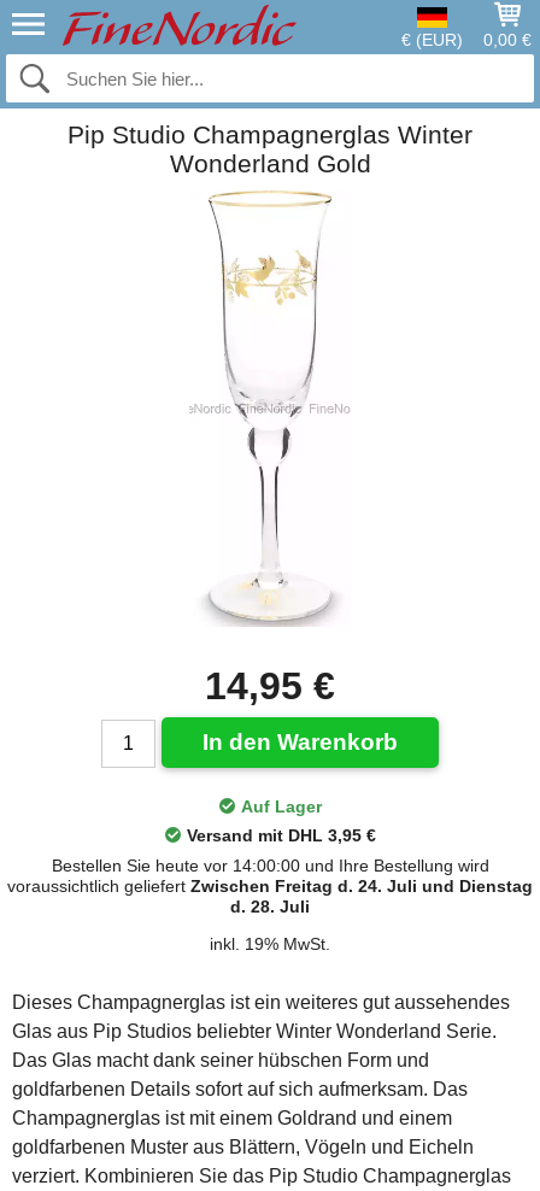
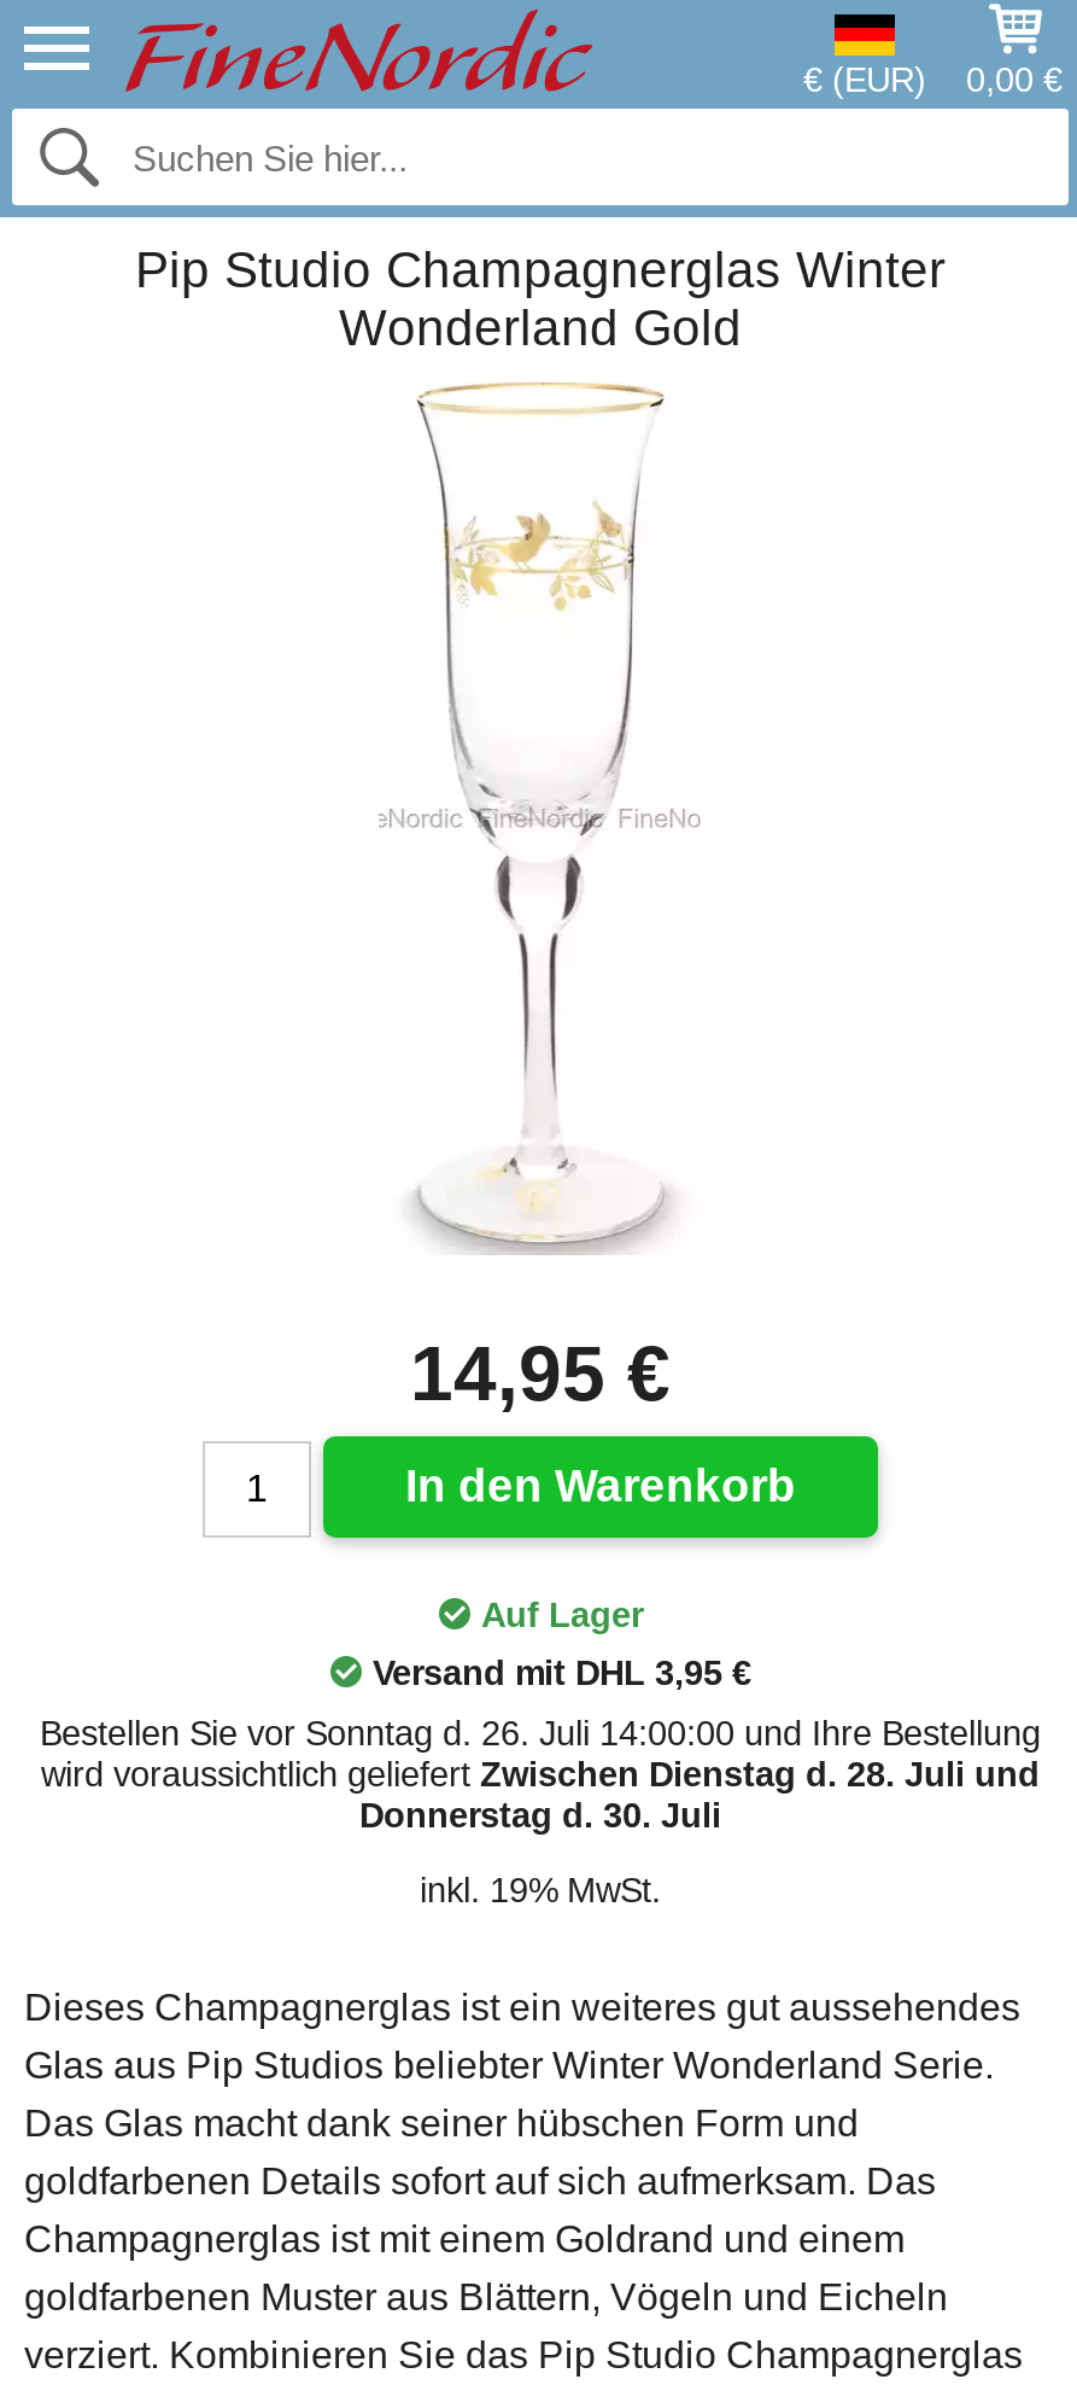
[7,856,533,916] Bestellen Sie heute vor 14:00:00 und Ihre Bestellung wird | voraussichtlich geliefert Zwischen Freitag d. 24. Juli und Dienstag | d. 28. Juli -> [40,1713,1041,1834] Bestellen Sie vor Sonntag d. 26. Juli 14:00:00 und Ihre Bestellung | wird voraussichtlich geliefert Zwischen Dienstag d. 28. Juli und | Donnerstag d. 30. Juli

